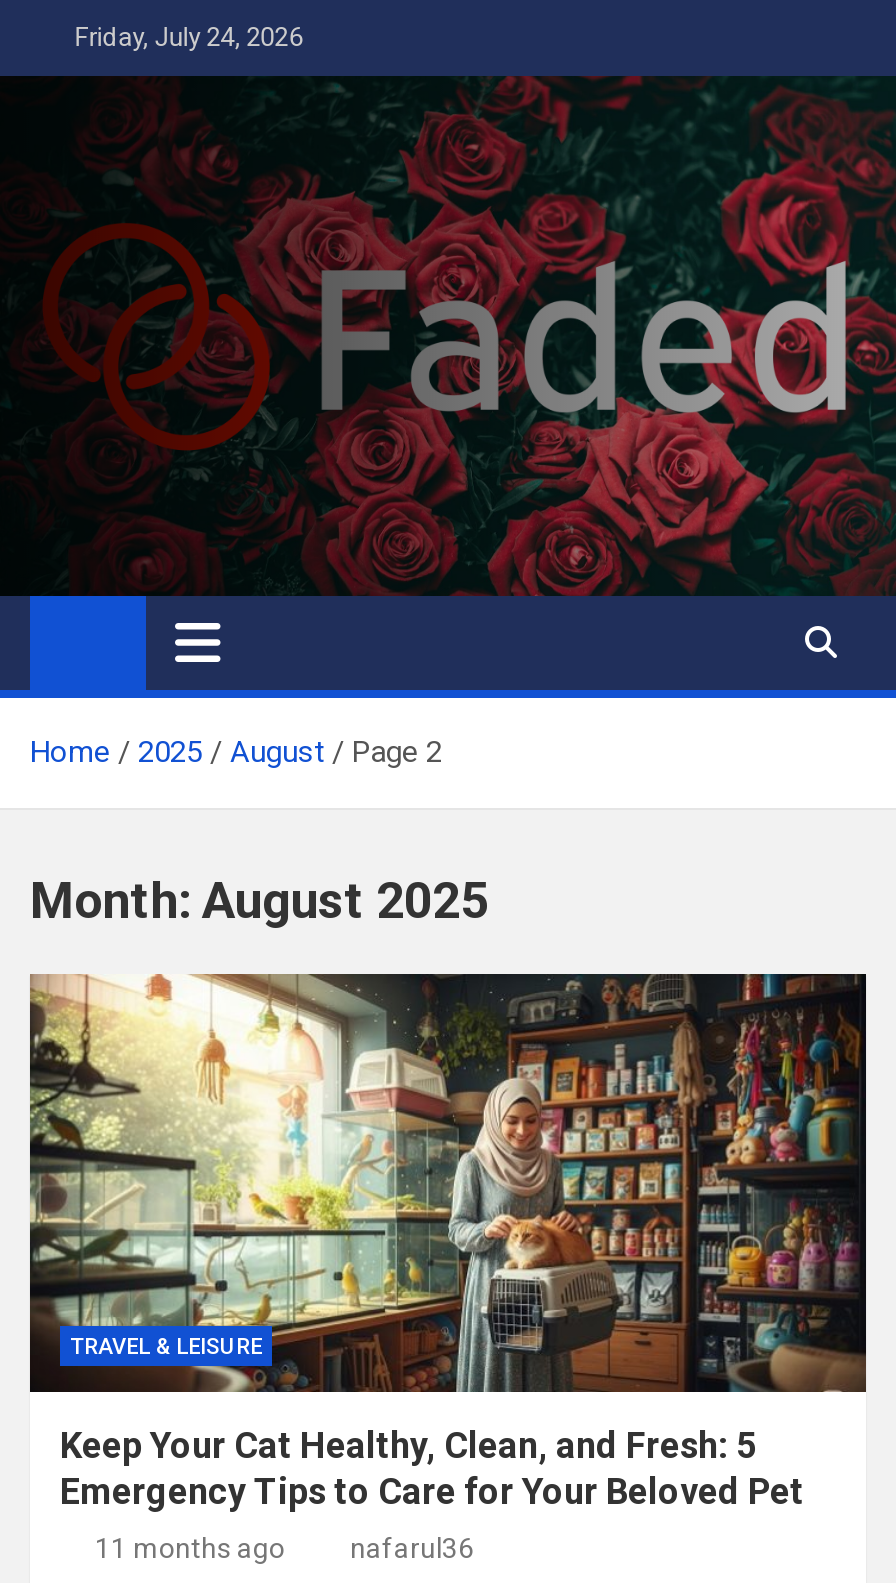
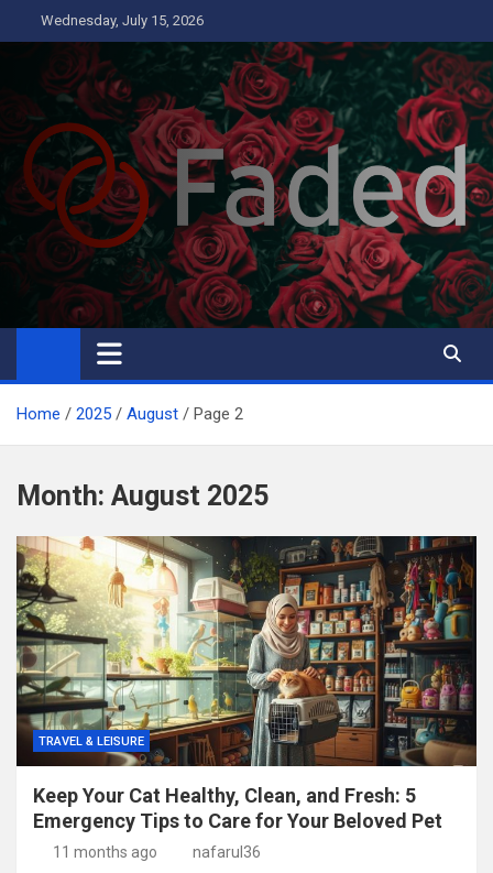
[62,22,302,52] Friday, July 24, 2026 -> [34,12,204,29] Wednesday, July 15, 2026

